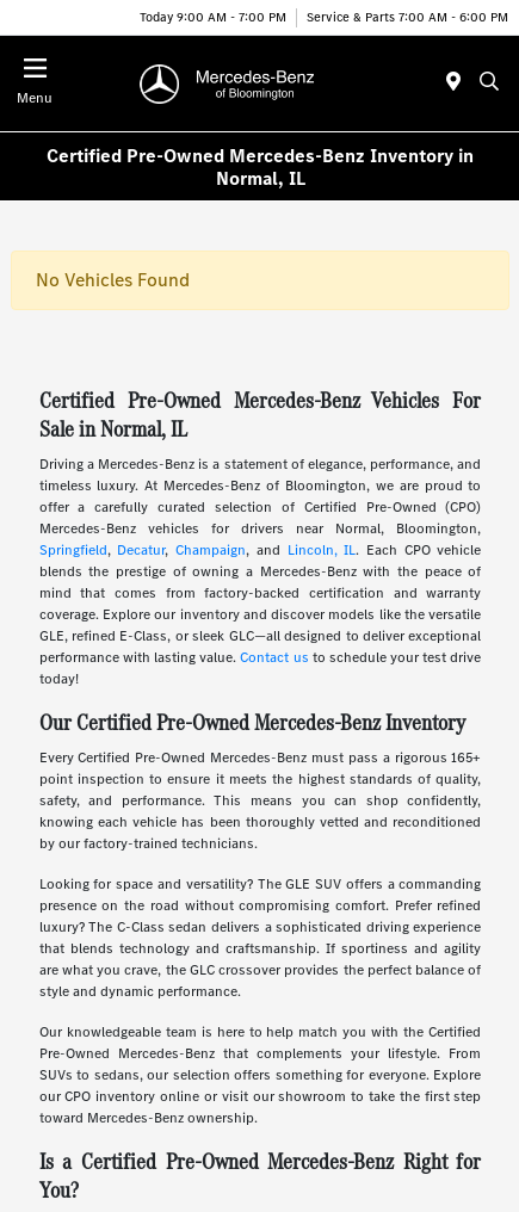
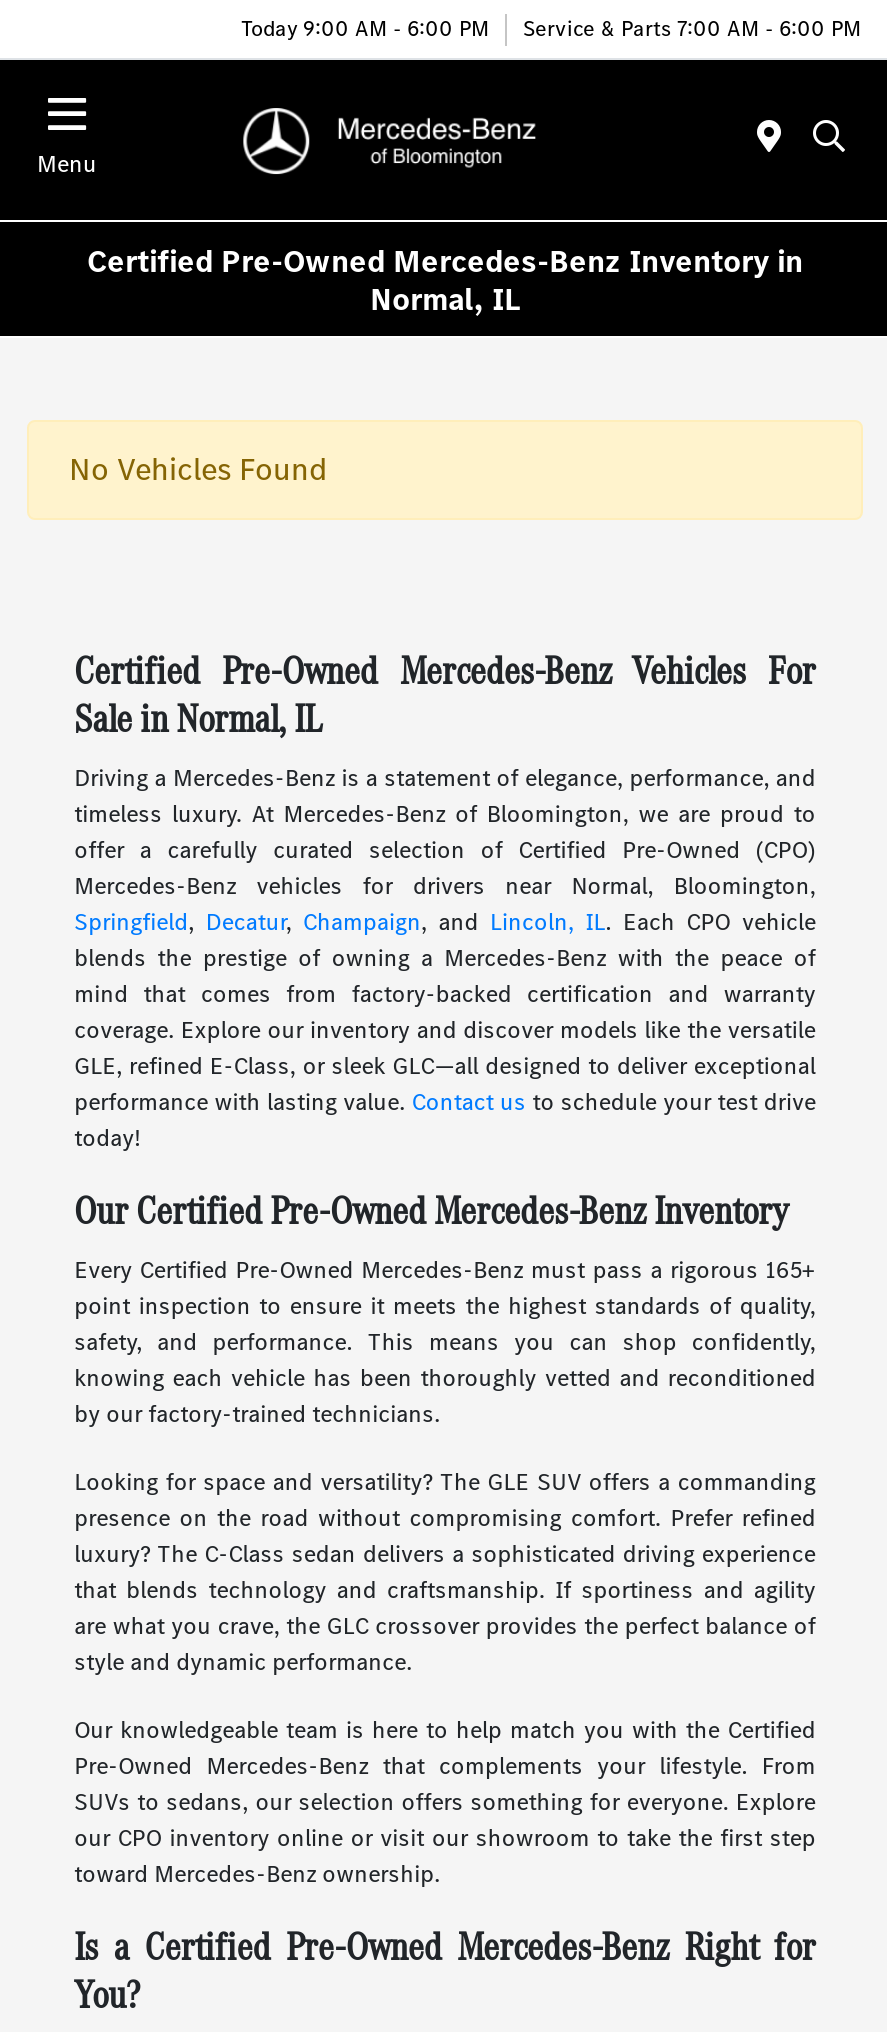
[140,8,508,26] Today 9:00 AM - 7:00 PM Service & Parts 7:00 AM - 6:00 PM -> [241,13,861,43] Today 9:00 AM - 6:00 PM Service & Parts 7:00 AM - 6:00 PM

